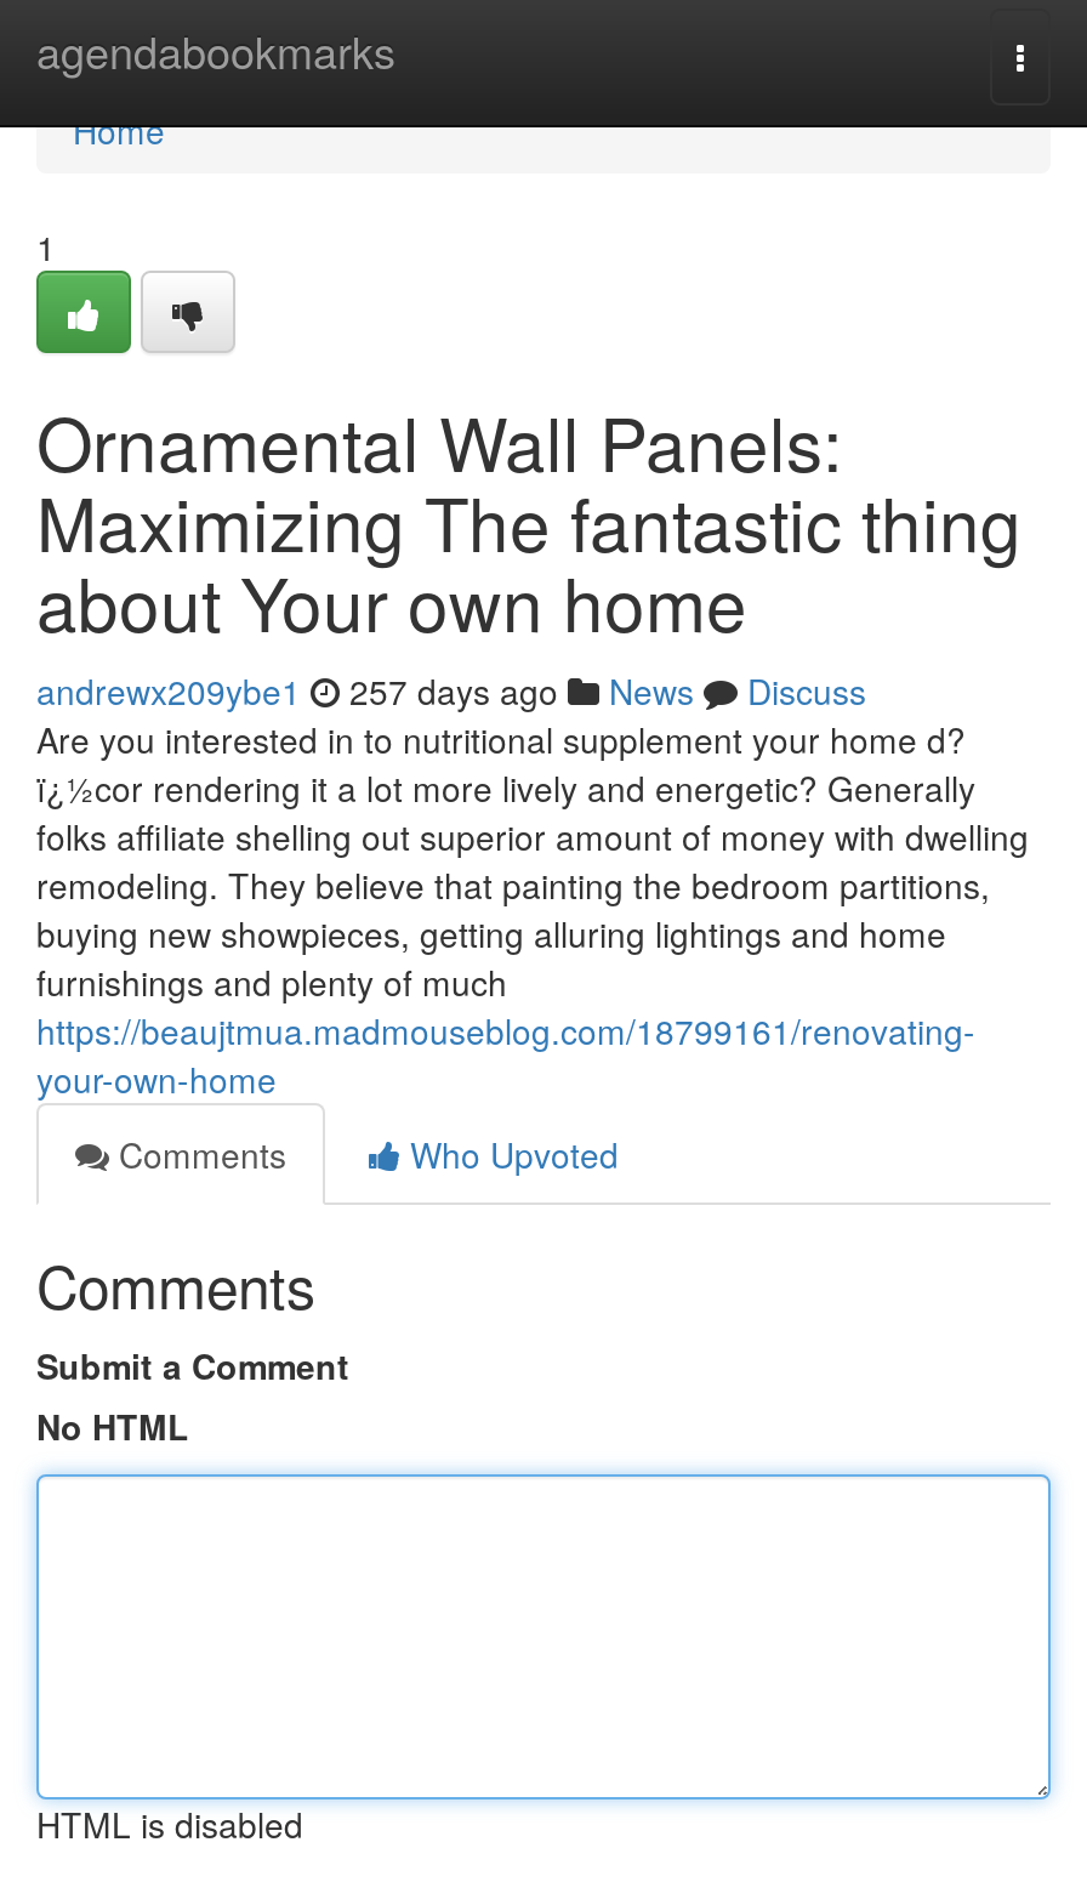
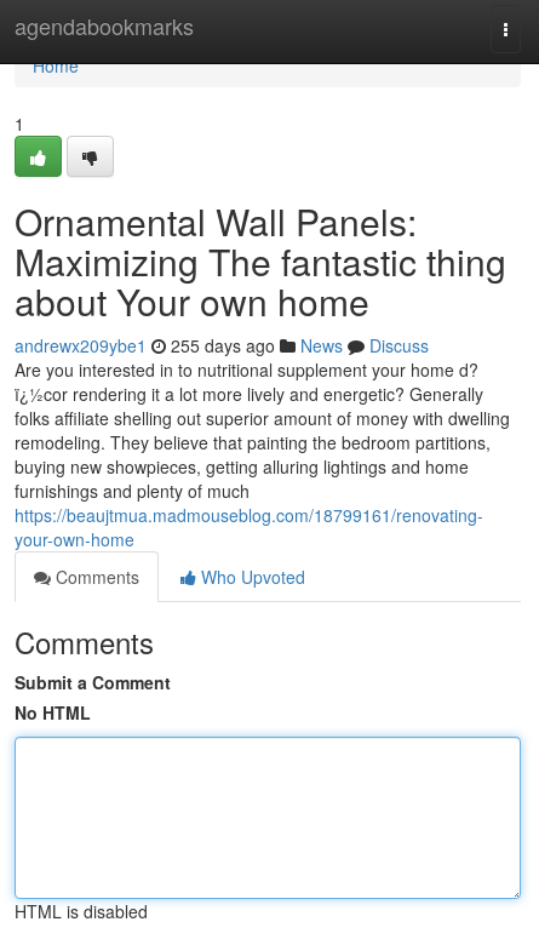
[36,666,866,715] andrewx209ybe1 257 days ago News Discuss -> [15,333,429,357] andrewx209ybe1 255 days ago News Discuss

